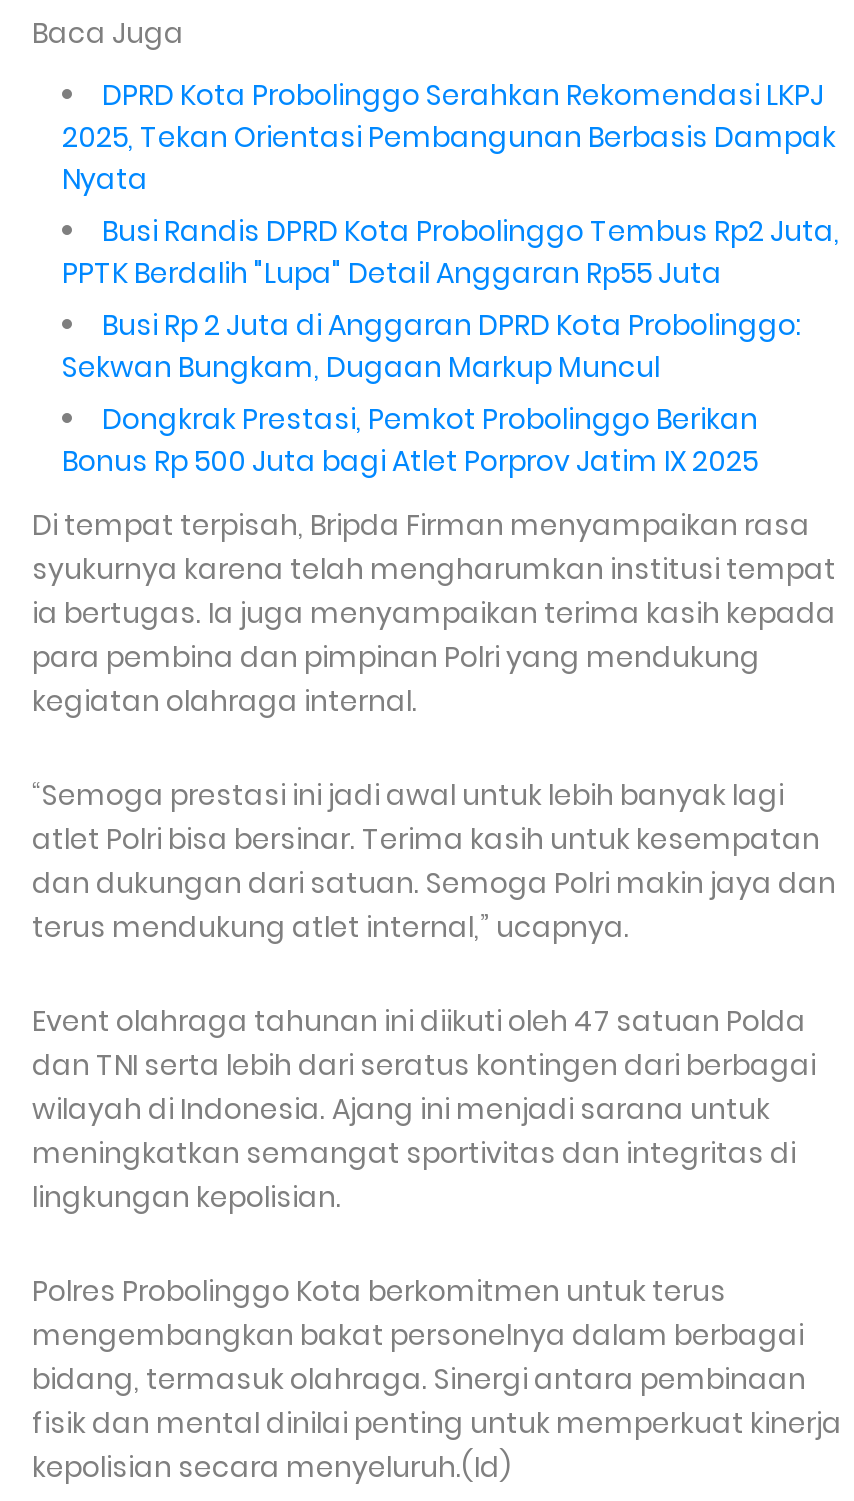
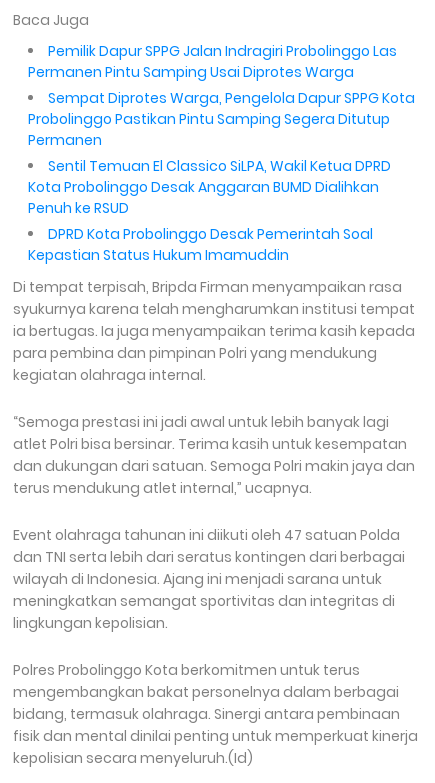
[62,76,840,482] DPRD Kota Probolinggo Serahkan Rekomendasi LKPJ | 2025, Tekan Orientasi Pembangunan Berbasis Dampak | Nyata | Busi Randis DPRD Kota Probolinggo Tembus Rp2 Juta, | PPTK Berdalih "Lupa" Detail Anggaran Rp55 Juta | Busi Rp 2 Juta di Anggaran DPRD Kota Probolinggo: | Sekwan Bungkam, Dugaan Markup Muncul | Dongkrak Prestasi, Pemkot Probolinggo Berikan | Bonus Rp 500 Juta bagi Atlet Porprov Jatim IX 2025 -> [28,41,415,265] Pemilik Dapur SPPG Jalan Indragiri Probolinggo Las | Permanen Pintu Samping Usai Diprotes Warga | Sempat Diprotes Warga, Pengelola Dapur SPPG Kota | Probolinggo Pastikan Pintu Samping Segera Ditutup | Permanen | Sentil Temuan El Classico SiLPA, Wakil Ketua DPRD | Kota Probolinggo Desak Anggaran BUMD Dialihkan | Penuh ke RSUD | DPRD Kota Probolinggo Desak Pemerintah Soal | Kepastian Status Hukum Imamuddin

